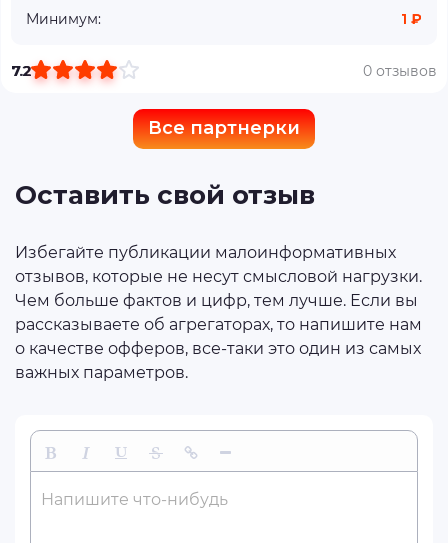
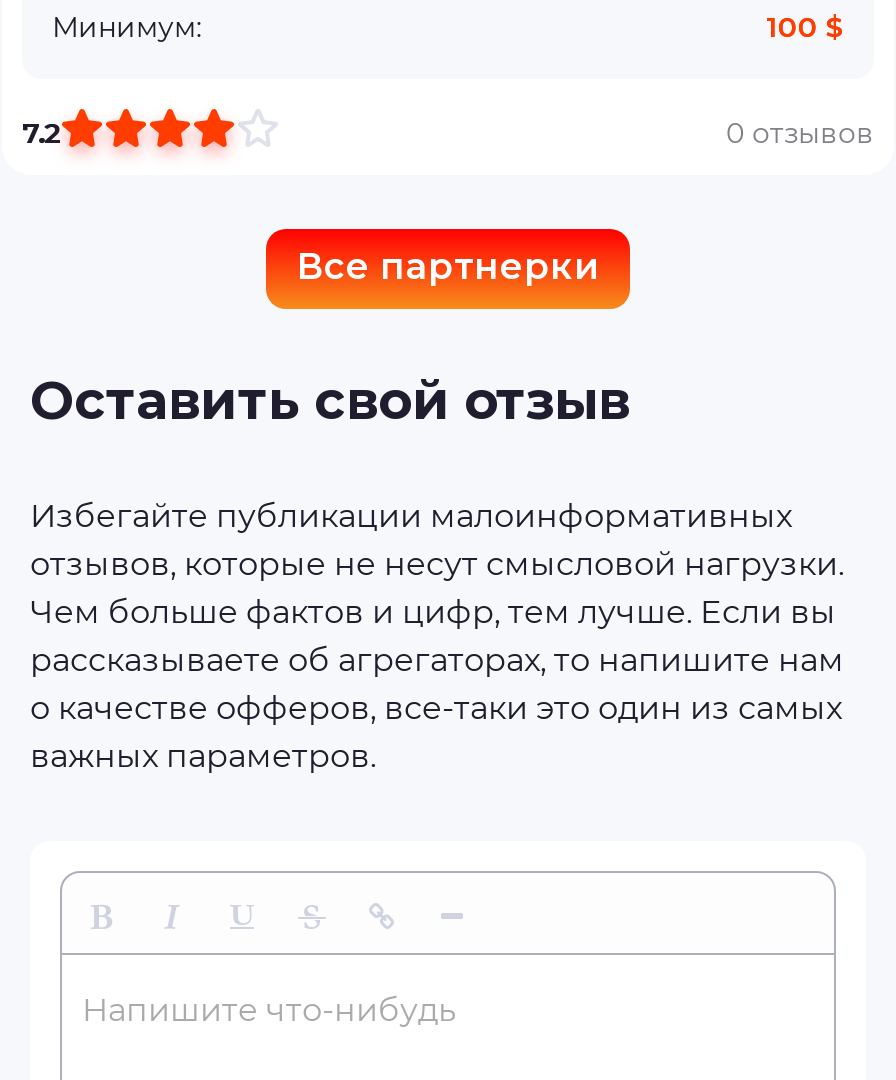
[401,9,422,27] 1 ₽ -> [766,9,844,45] 100 $

